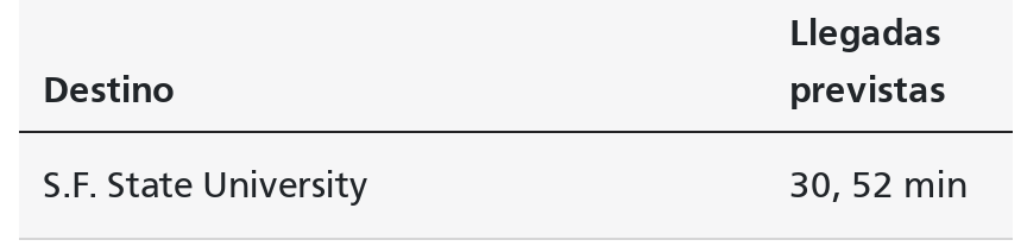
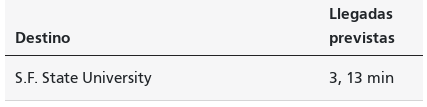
[789,163,968,206] 30, 52 min -> [329,69,394,87] 3, 13 min

